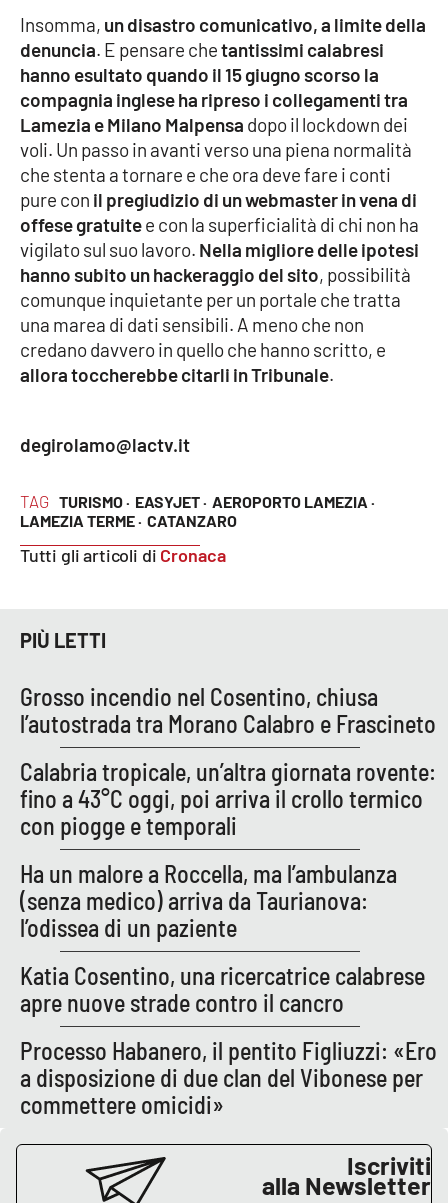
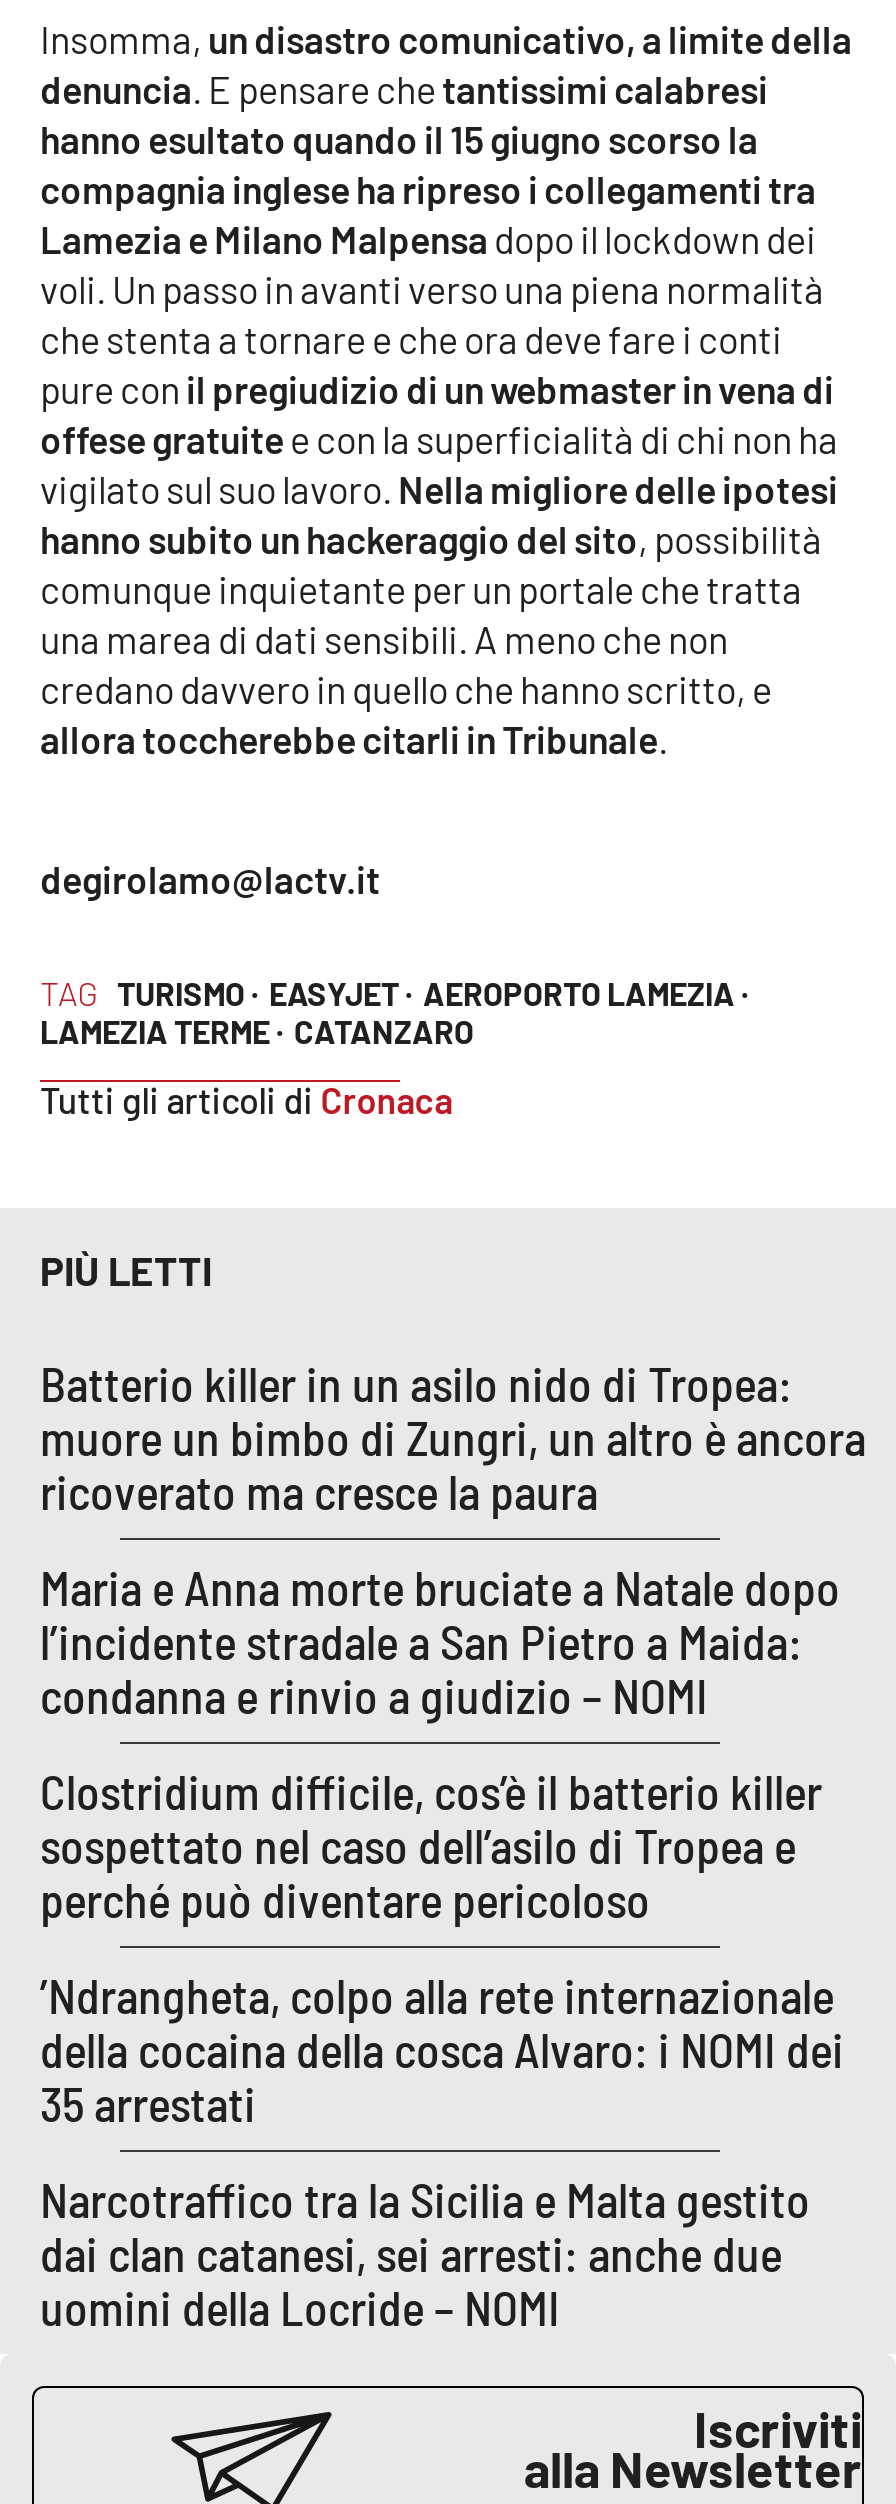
[20,682,436,738] Grosso incendio nel Cosentino, chiusa | l’autostrada tra Morano Calabro e Frascineto -> [40,1353,866,1519] Batterio killer in un asilo nido di Tropea: | muore un bimbo di Zungri, un altro è ancora | ricoverato ma cresce la paura
[20,757,436,840] Calabria tropicale, un’altra giornata rovente: | fino a 43°C oggi, poi arriva il crollo termico | con piogge e temporali -> [40,1557,840,1723] Maria e Anna morte bruciate a Natale dopo | l’incidente stradale a San Pietro a Maida: | condanna e rinvio a giudizio – NOMI
[20,859,397,942] Ha un malore a Roccella, ma l’ambulanza | (senza medico) arriva da Taurianova: | l’odissea di un paziente -> [40,1761,822,1927] Clostridium difficile, cos’è il batterio killer | sospettato nel caso dell’asilo di Tropea e | perché può diventare pericoloso
[20,961,425,1017] Katia Cosentino, una ricercatrice calabrese | apre nuove strade contro il cancro -> [40,1965,844,2131] ’Ndrangheta, colpo alla rete internazionale | della cocaina della cosca Alvaro: i NOMI dei | 35 arrestati
[20,1036,437,1119] Processo Habanero, il pentito Figliuzzi: «Ero | a disposizione di due clan del Vibonese per | commettere omicidi» -> [40,2169,810,2335] Narcotraffico tra la Sicilia e Malta gestito | dai clan catanesi, sei arresti: anche due | uomini della Locride – NOMI

